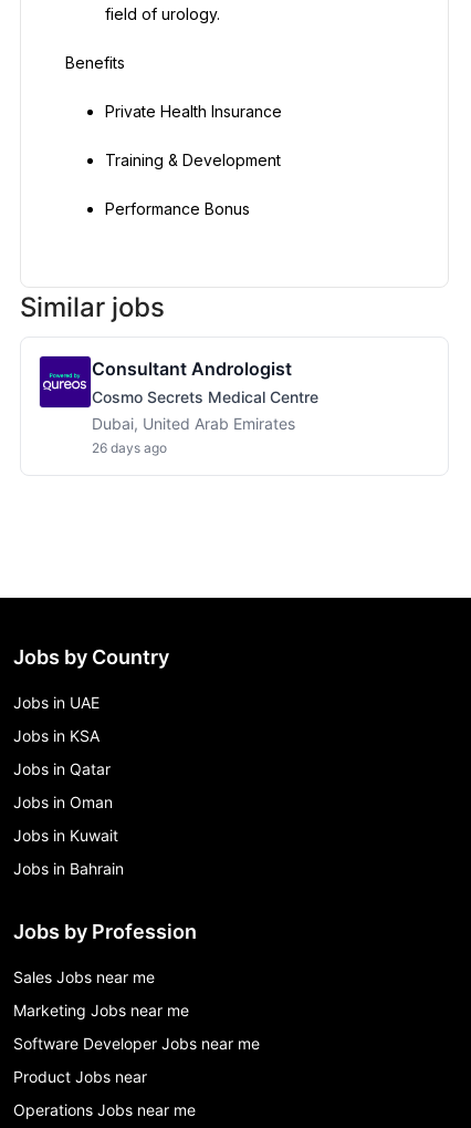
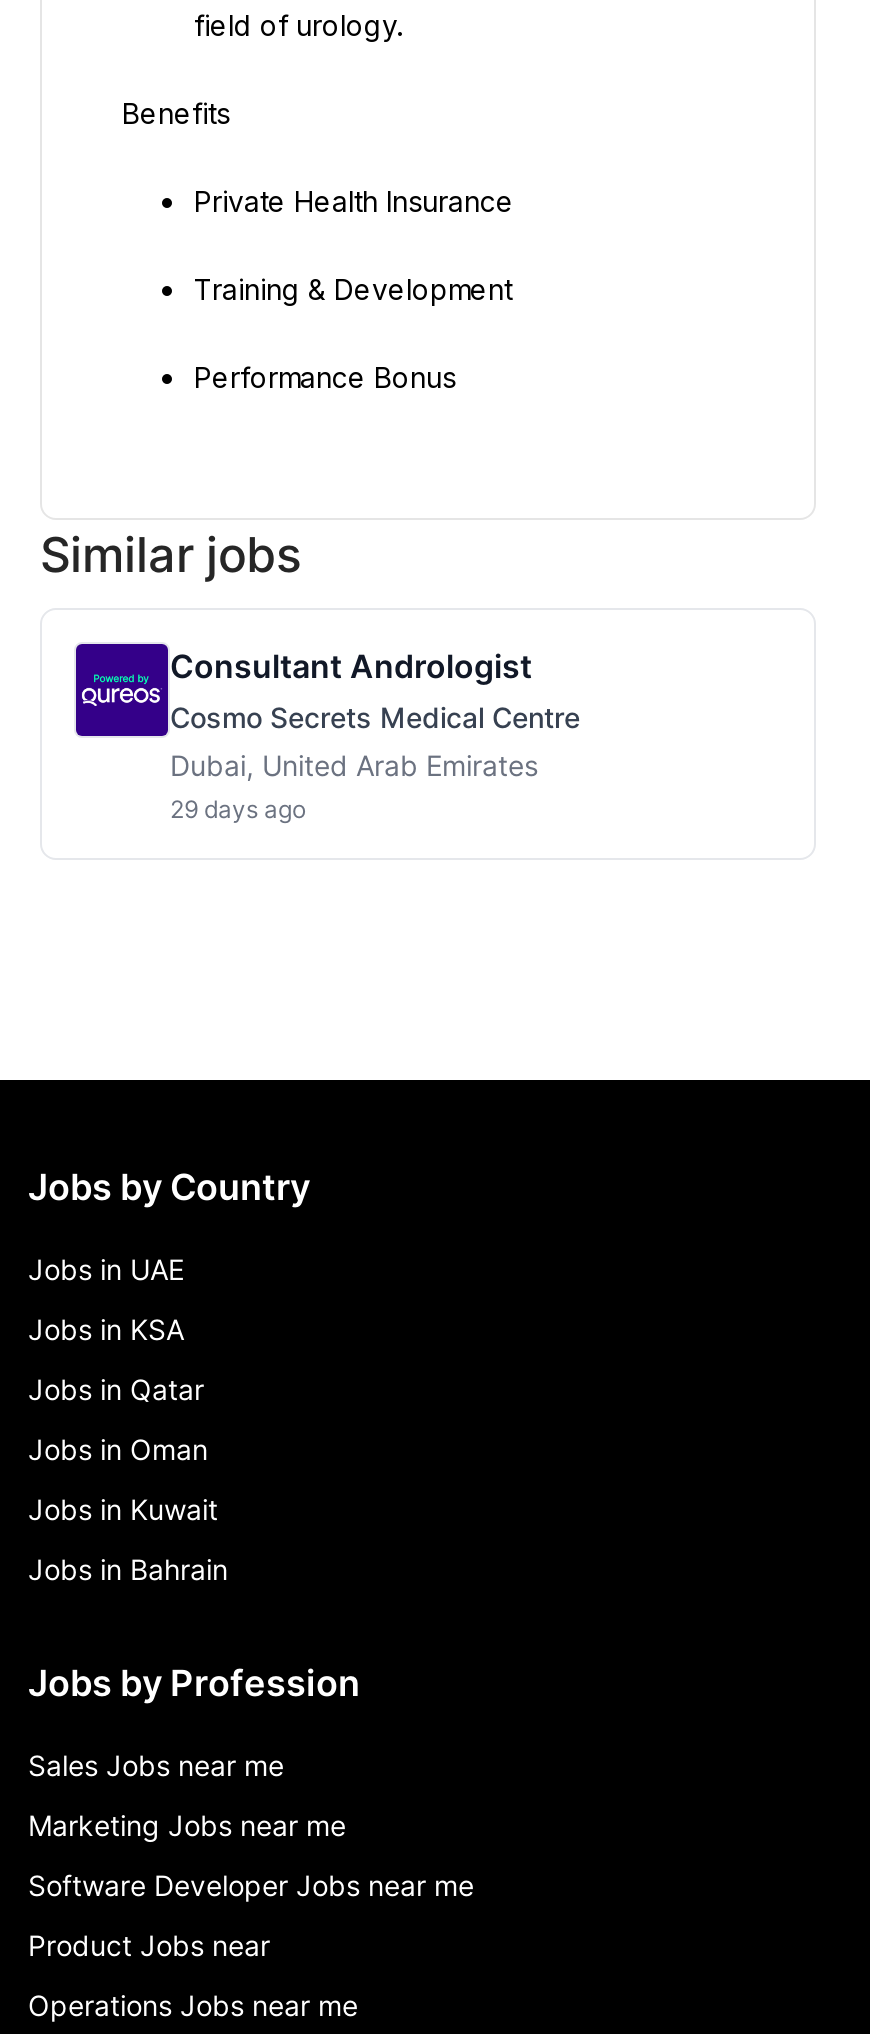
[92,439,167,456] 26 days ago -> [170,794,306,824] 29 days ago

